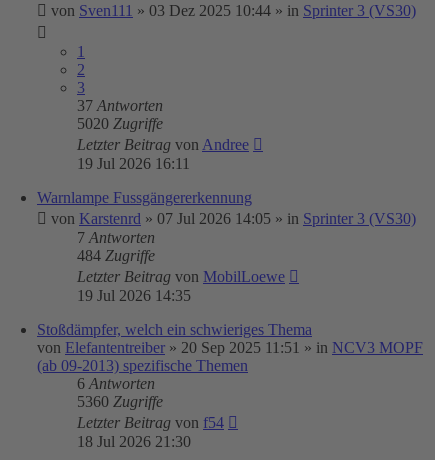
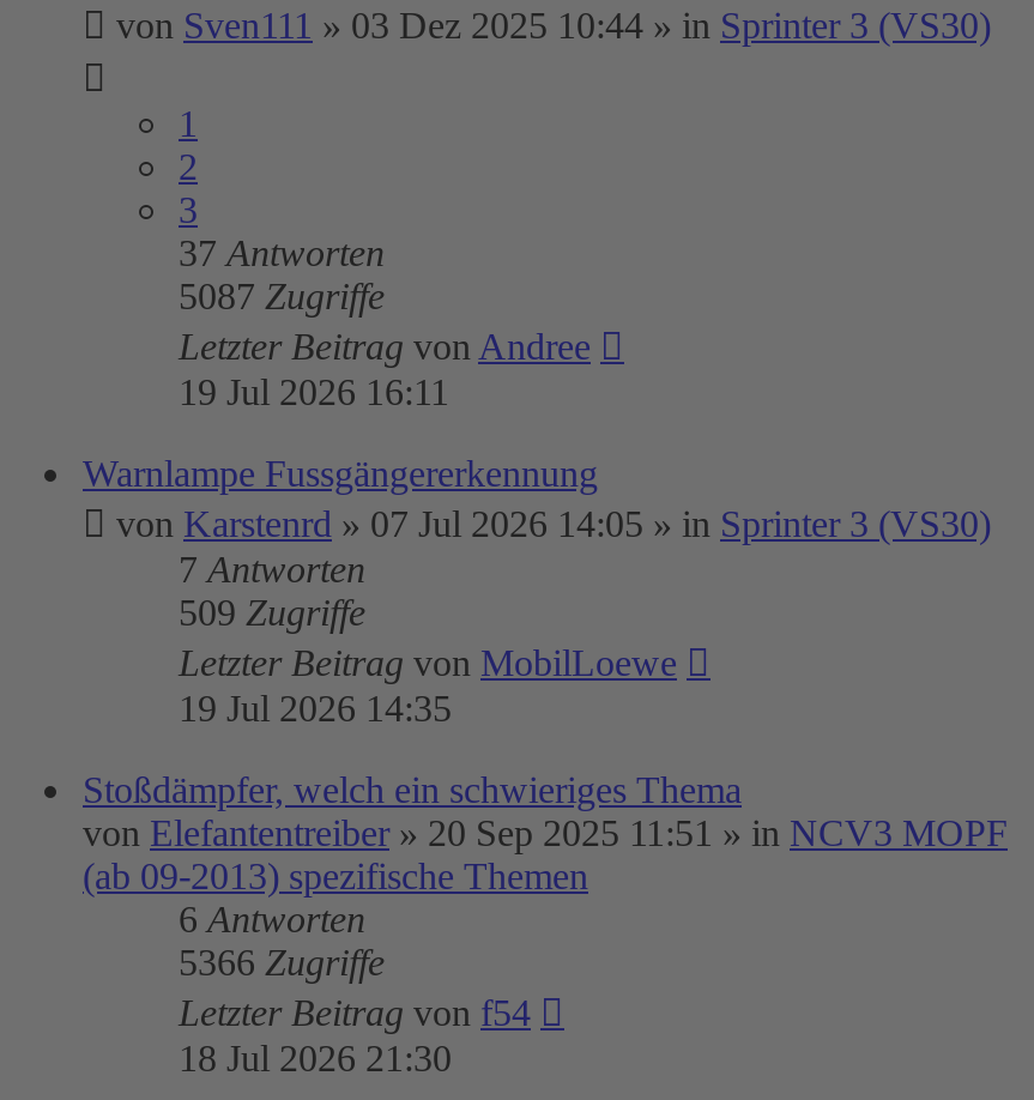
[77,115,163,132] 5020 Zugriffe -> [179,276,385,316] 5087 Zugriffe
[77,247,155,264] 484 Zugriffe -> [179,592,365,633] 509 Zugriffe
[77,393,163,410] 5360 Zugriffe -> [179,942,385,983] 5366 Zugriffe

